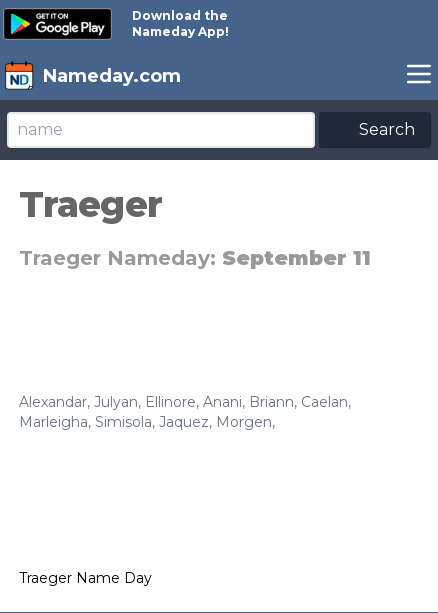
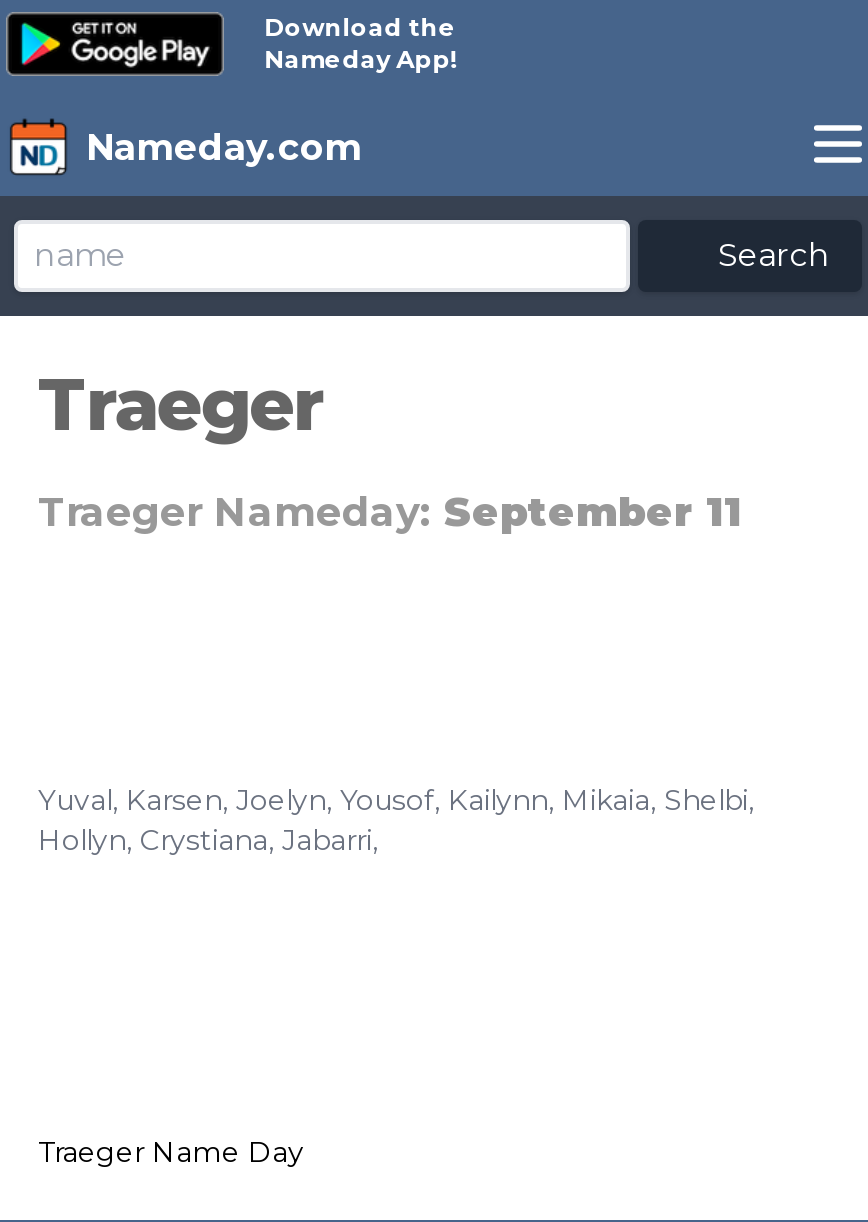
[19,393,351,431] Alexandar, Julyan, Ellinore, Anani, Briann, Caelan, | Marleigha, Simisola, Jaquez, Morgen, -> [38,782,754,858] Yuval, Karsen, Joelyn, Yousof, Kailynn, Mikaia, Shelbi, | Hollyn, Crystiana, Jabarri,

